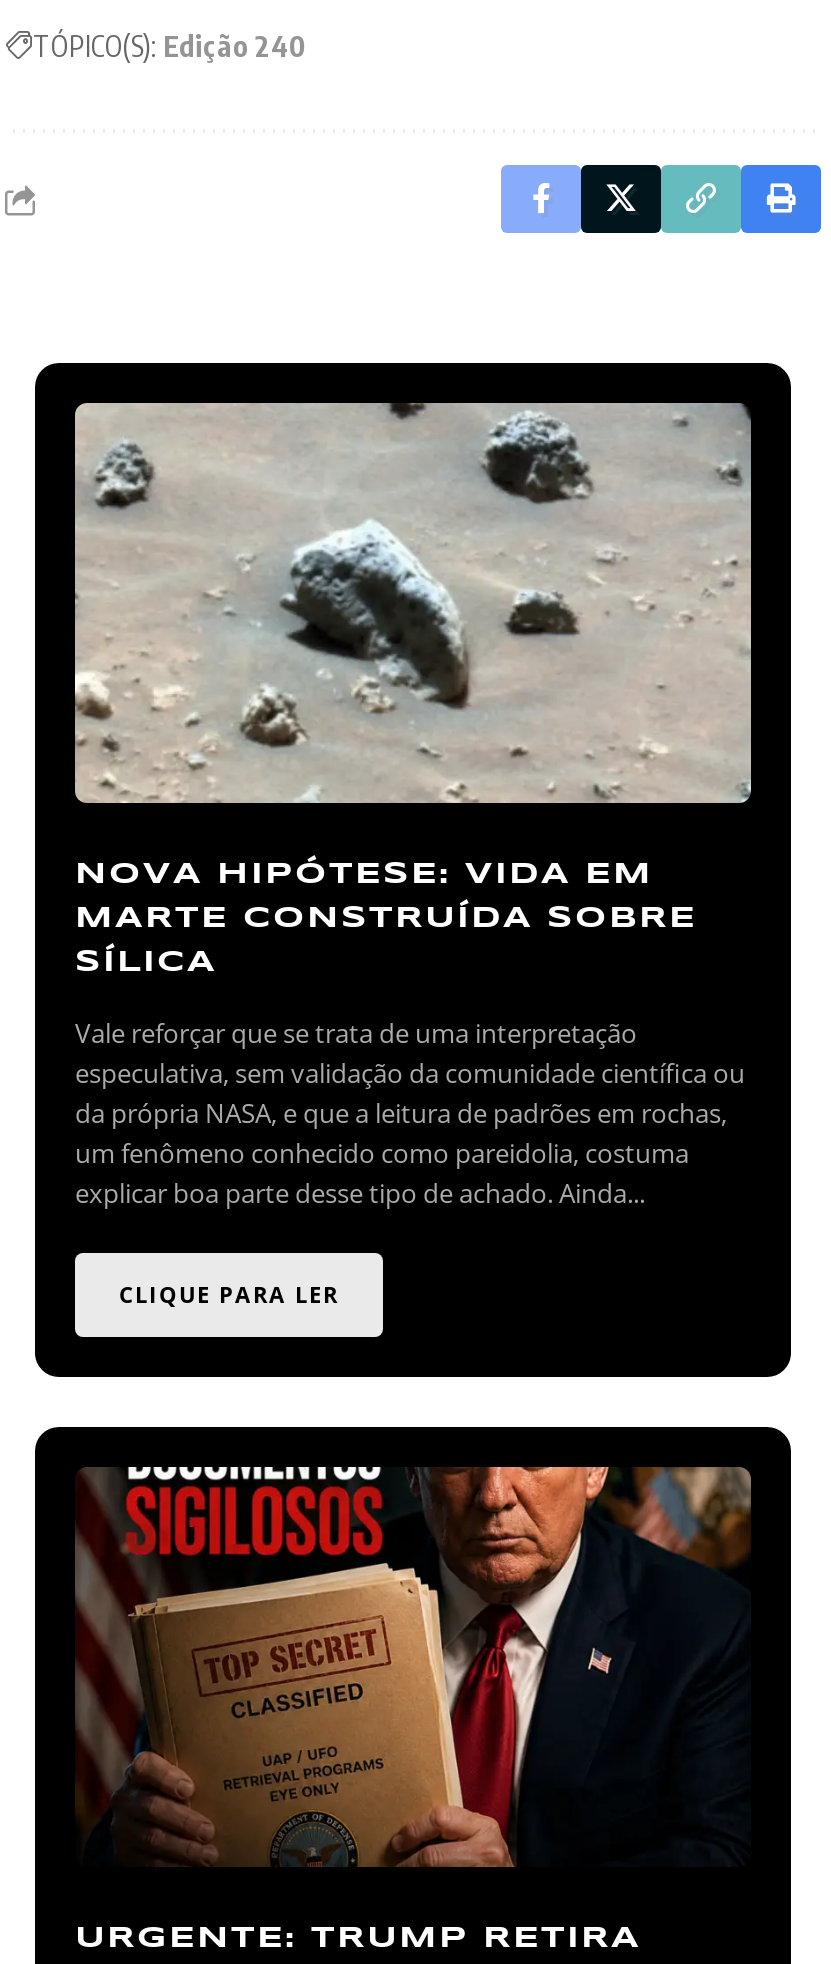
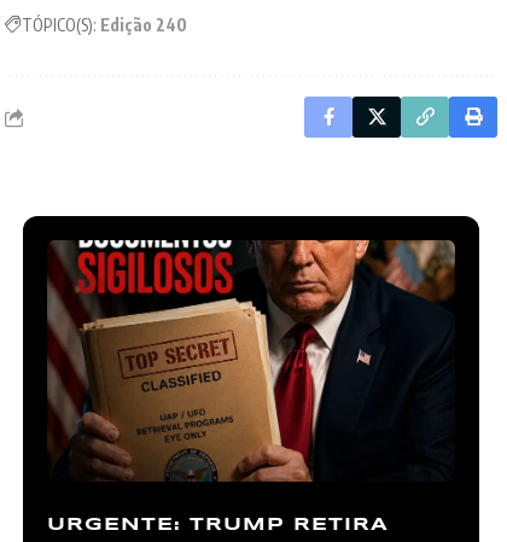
[73,401,753,1310] [image] | NOVA HIPÓTESE: VIDA EM | MARTE CONSTRUÍDA SOBRE | SÍLICA | Vale reforçar que se trata de uma interpretação | especulativa, sem validação da comunidade científica ou | da própria NASA, e que a leitura de padrões em rochas, | um fenômeno conhecido como pareidolia, costuma | explicar boa parte desse tipo de achado. Ainda... | CLIQUE PARA LER -> none

